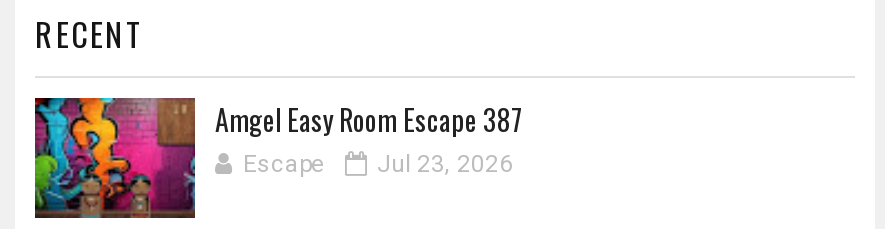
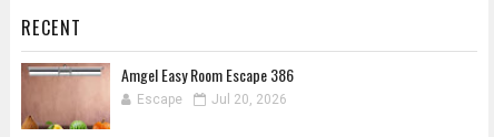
[33,96,525,220] [image] | Amgel Easy Room Escape 387 -> [20,62,294,130] [image] | Amgel Easy Room Escape 386
[243,150,513,178] Escape Jul 23, 2026 -> [137,92,287,107] Escape Jul 20, 2026

